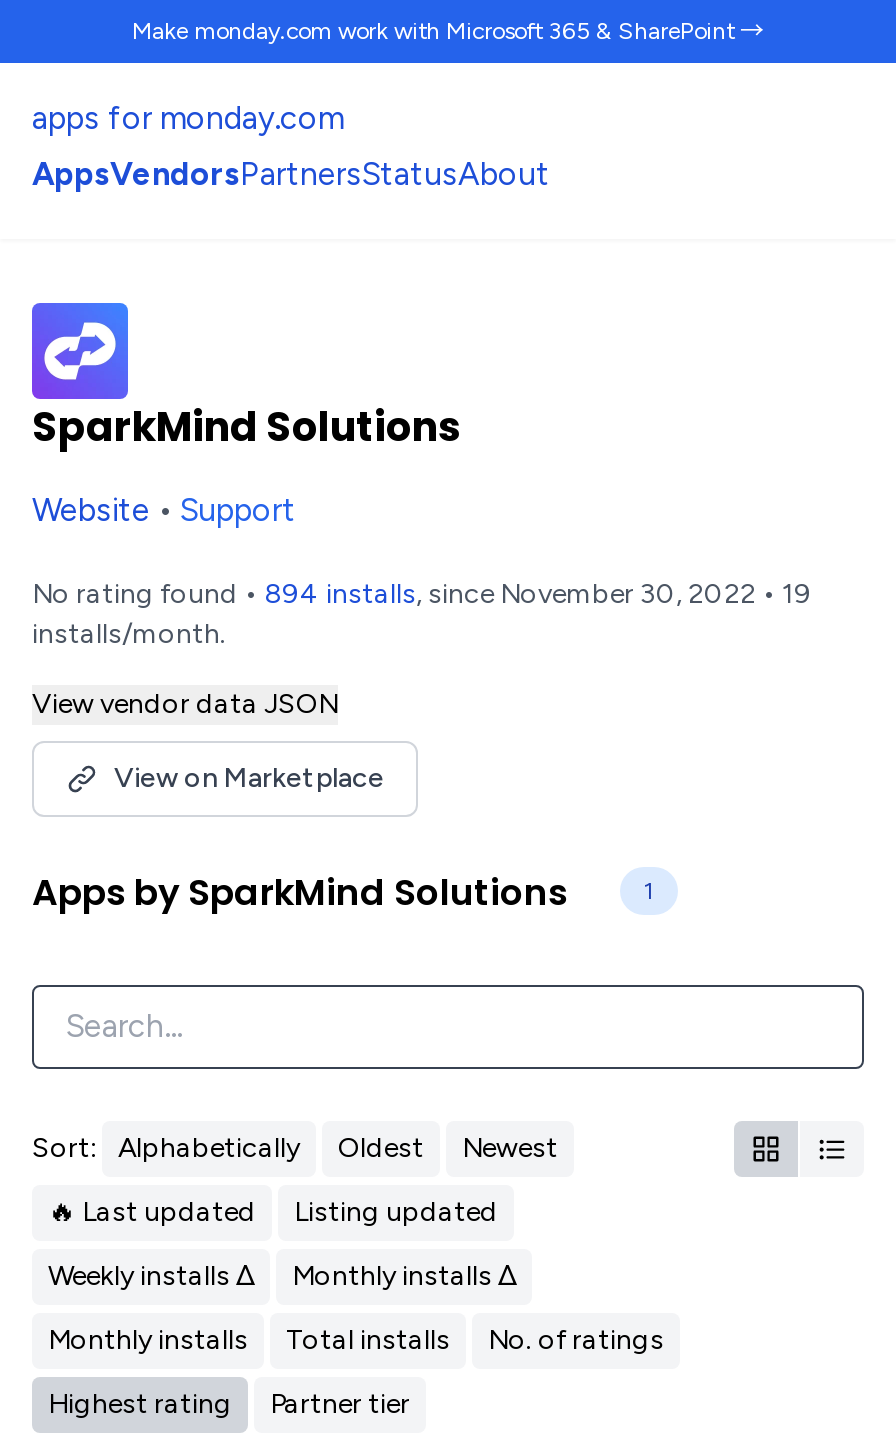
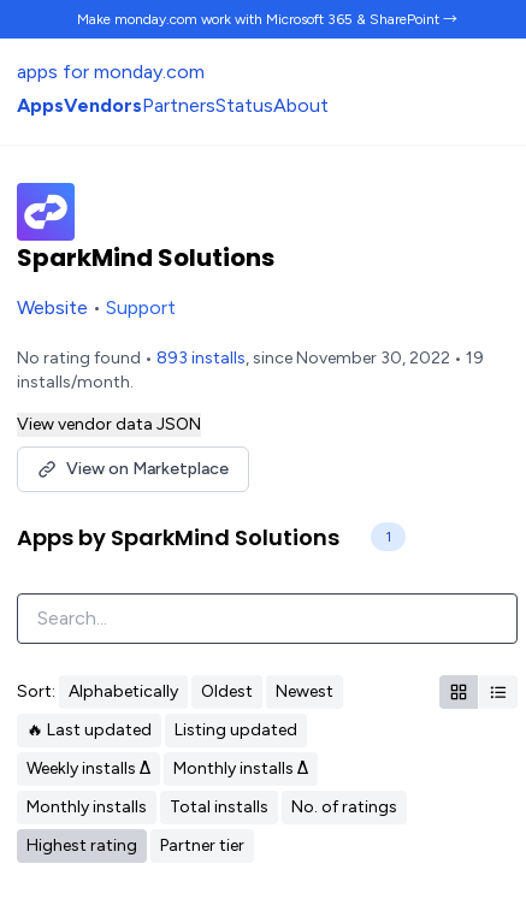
[32,577,812,611] No rating found • 894 installs, since November 30, 2022 • 19 -> [17,348,484,368] No rating found • 893 installs, since November 30, 2022 • 19

